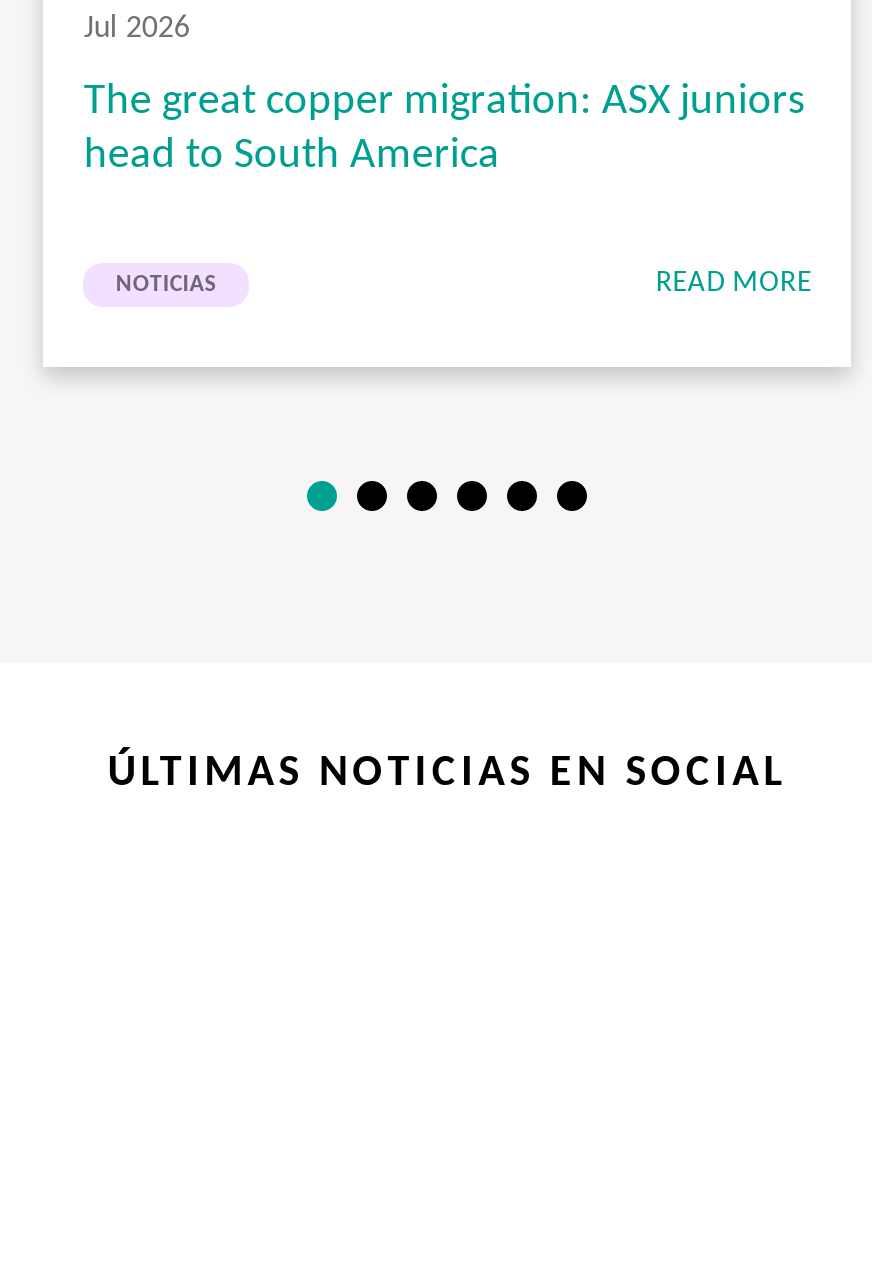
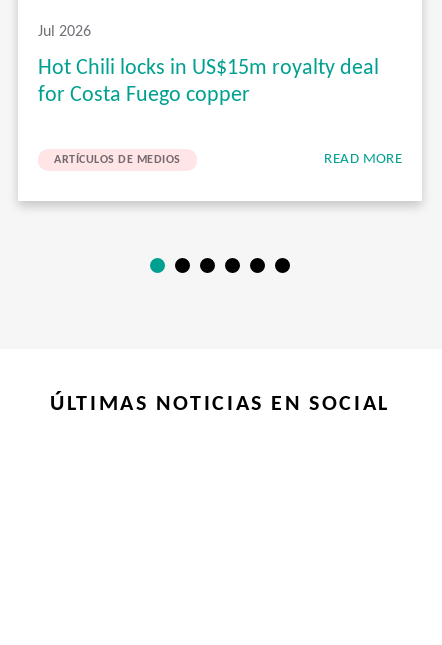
[84,79,806,179] The great copper migration: ASX juniors | head to South America -> [38,57,379,107] Hot Chili locks in US$15m royalty deal | for Costa Fuego copper
[116,273,217,297] NOTICIAS -> [54,154,180,166] ARTÍCULOS DE MEDIOS

